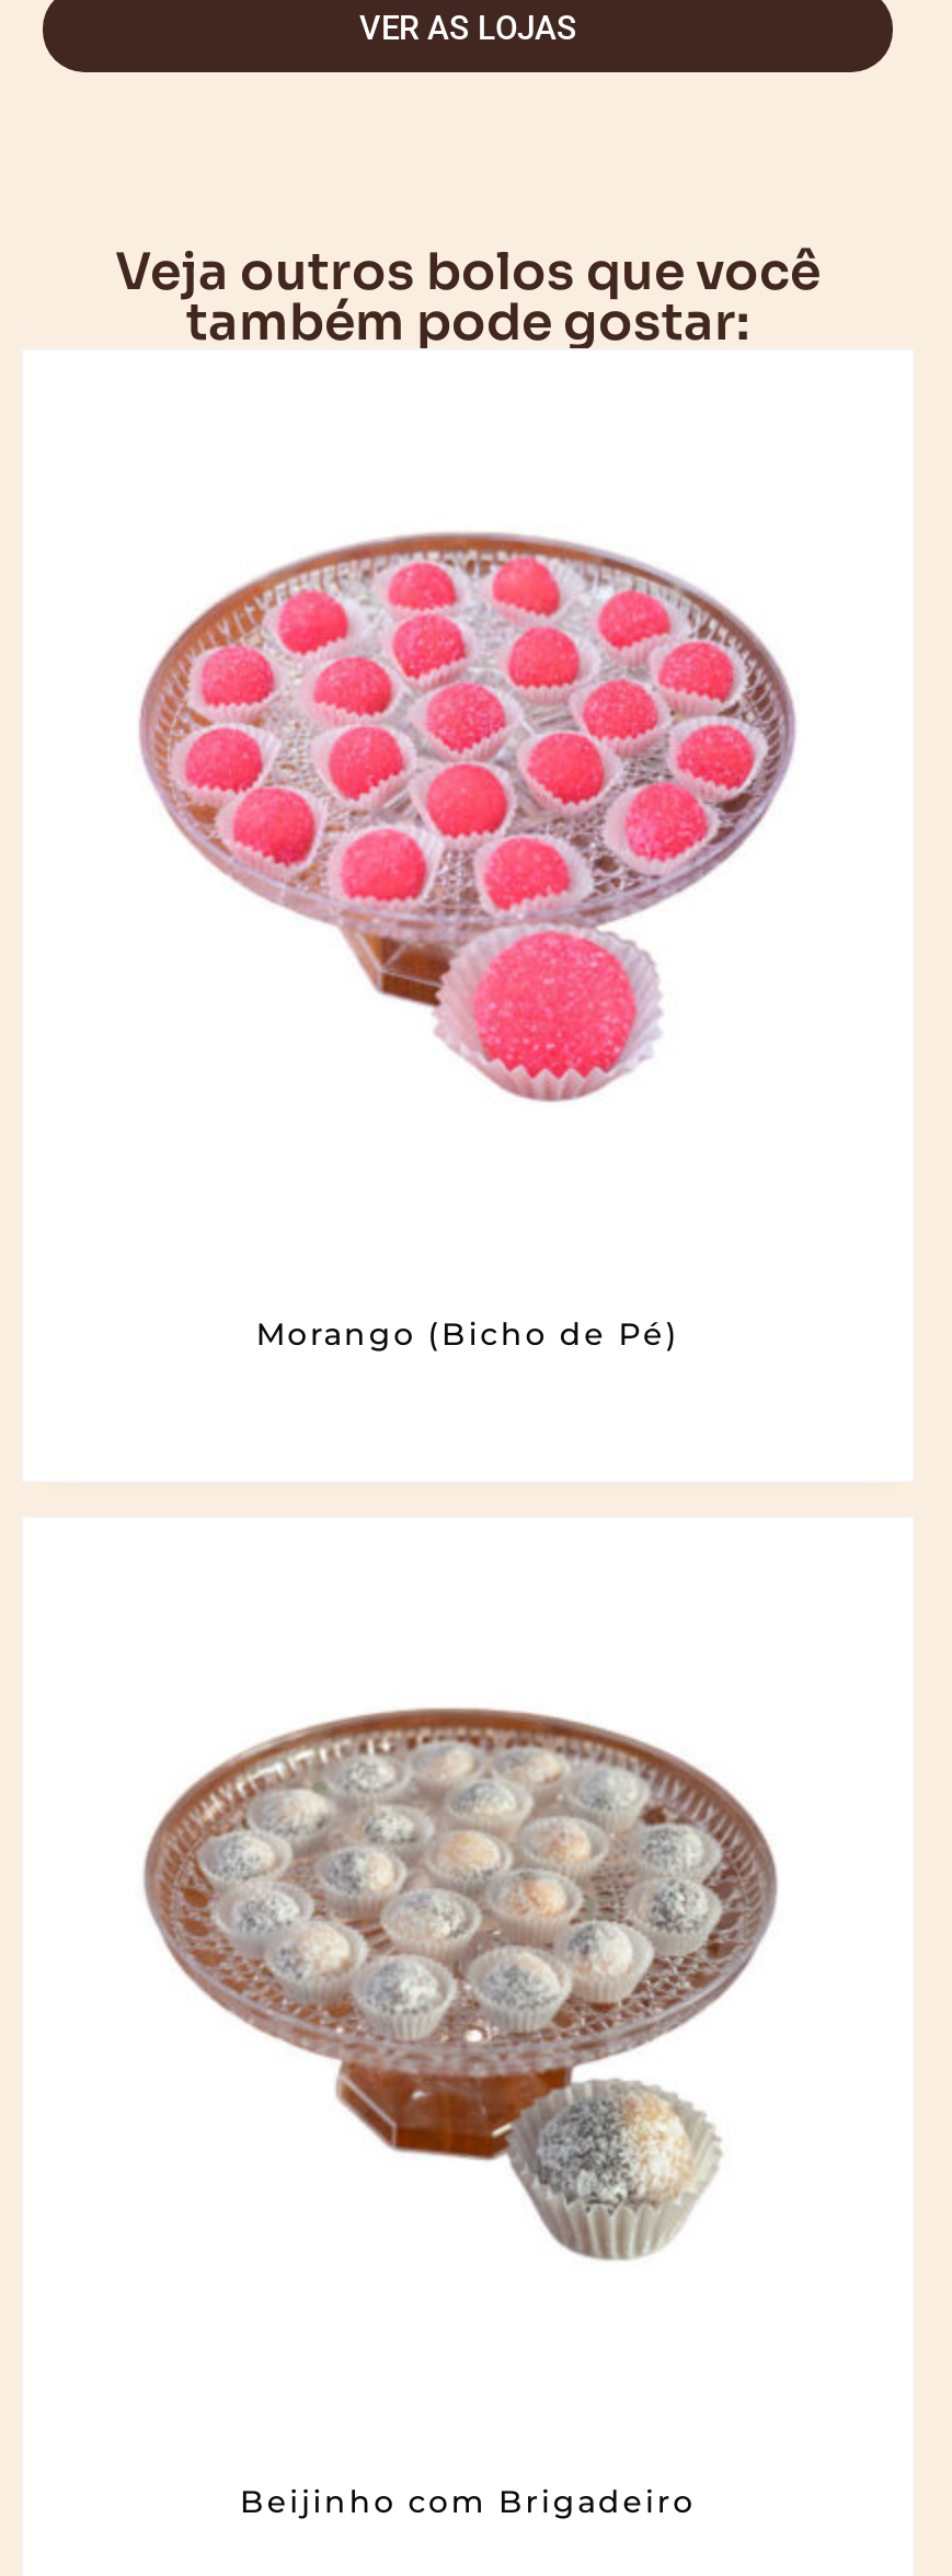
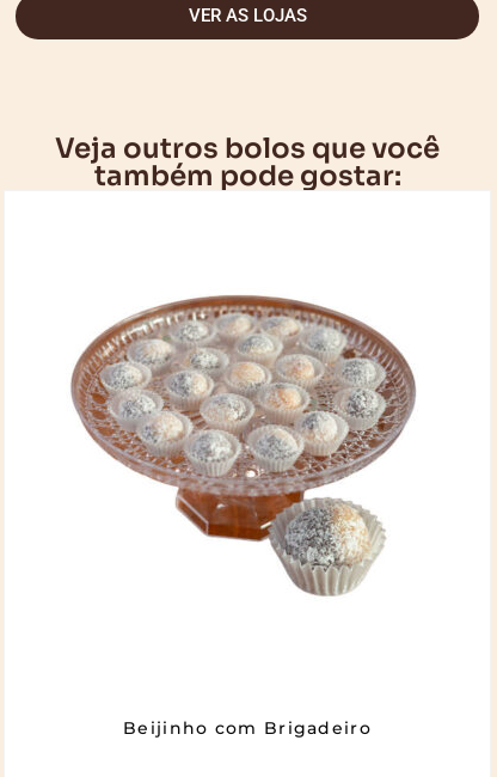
[137,530,796,1104] [image] -> none
[256,1315,680,1354] Morango (Bicho de Pé) -> none

